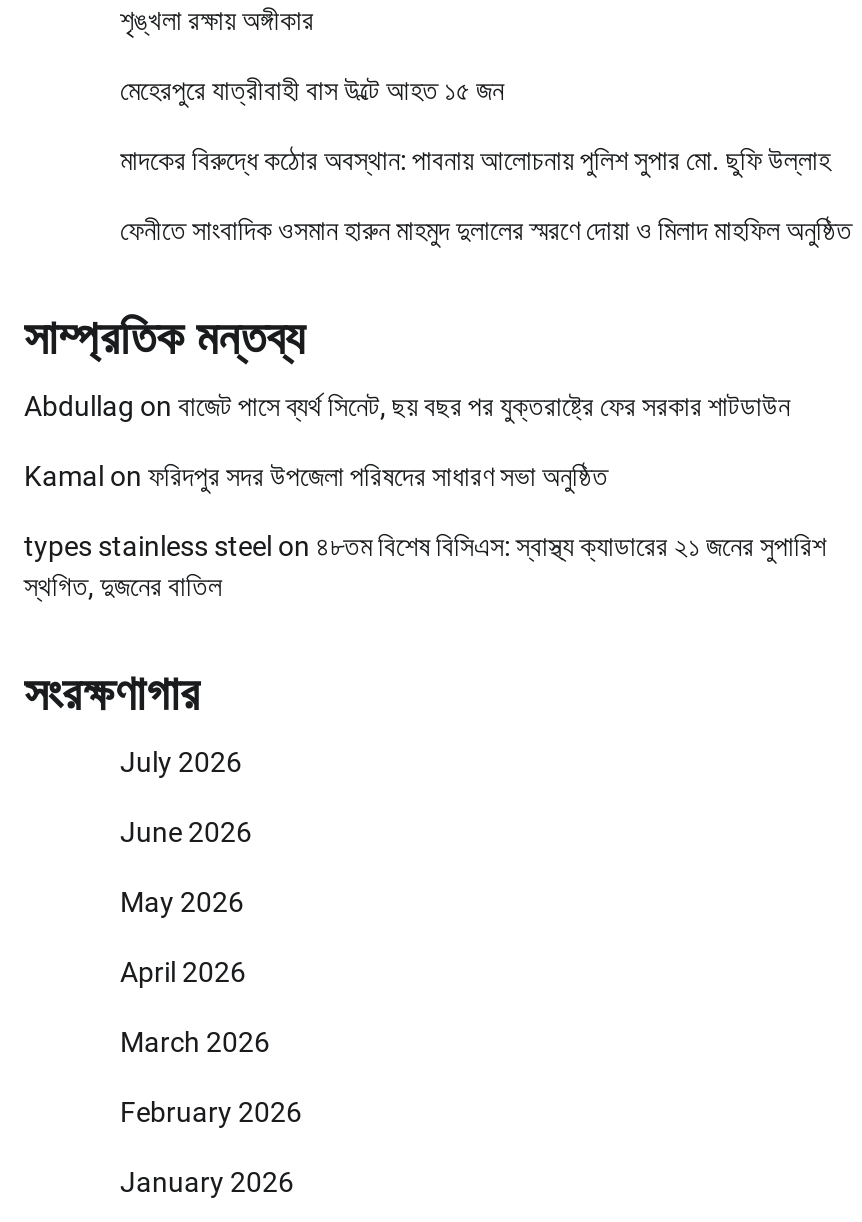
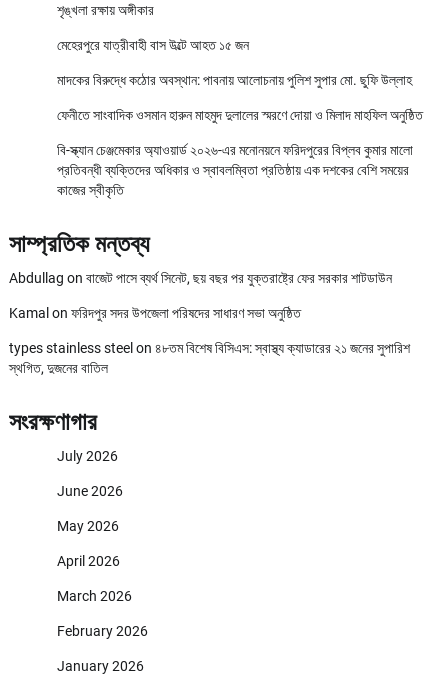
none -> [57,142,413,198] বি-স্ক্যান চেঞ্জমেকার অ্যাওয়ার্ড ২০২৬-এর মনোনয়নে ফরিদপুরের বিপ্লব কুমার মালো | প্রতিবন্ধী ব্যক্তিদের অধিকার ও স্বাবলম্বিতা প্রতিষ্ঠায় এক দশকের বেশি সময়ের | কাজের স্বীকৃতি

